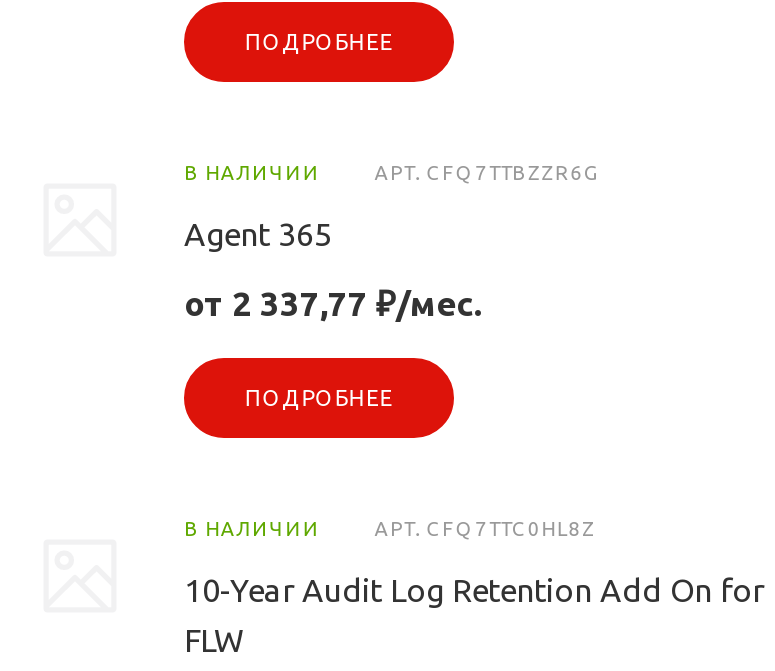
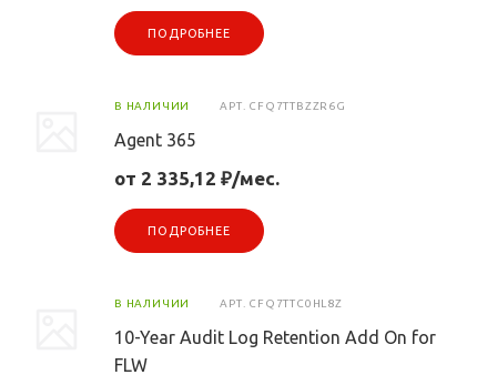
[184,284,482,322] от 2 337,77 ₽/мес. -> [114,168,280,189] от 2 335,12 ₽/мес.

